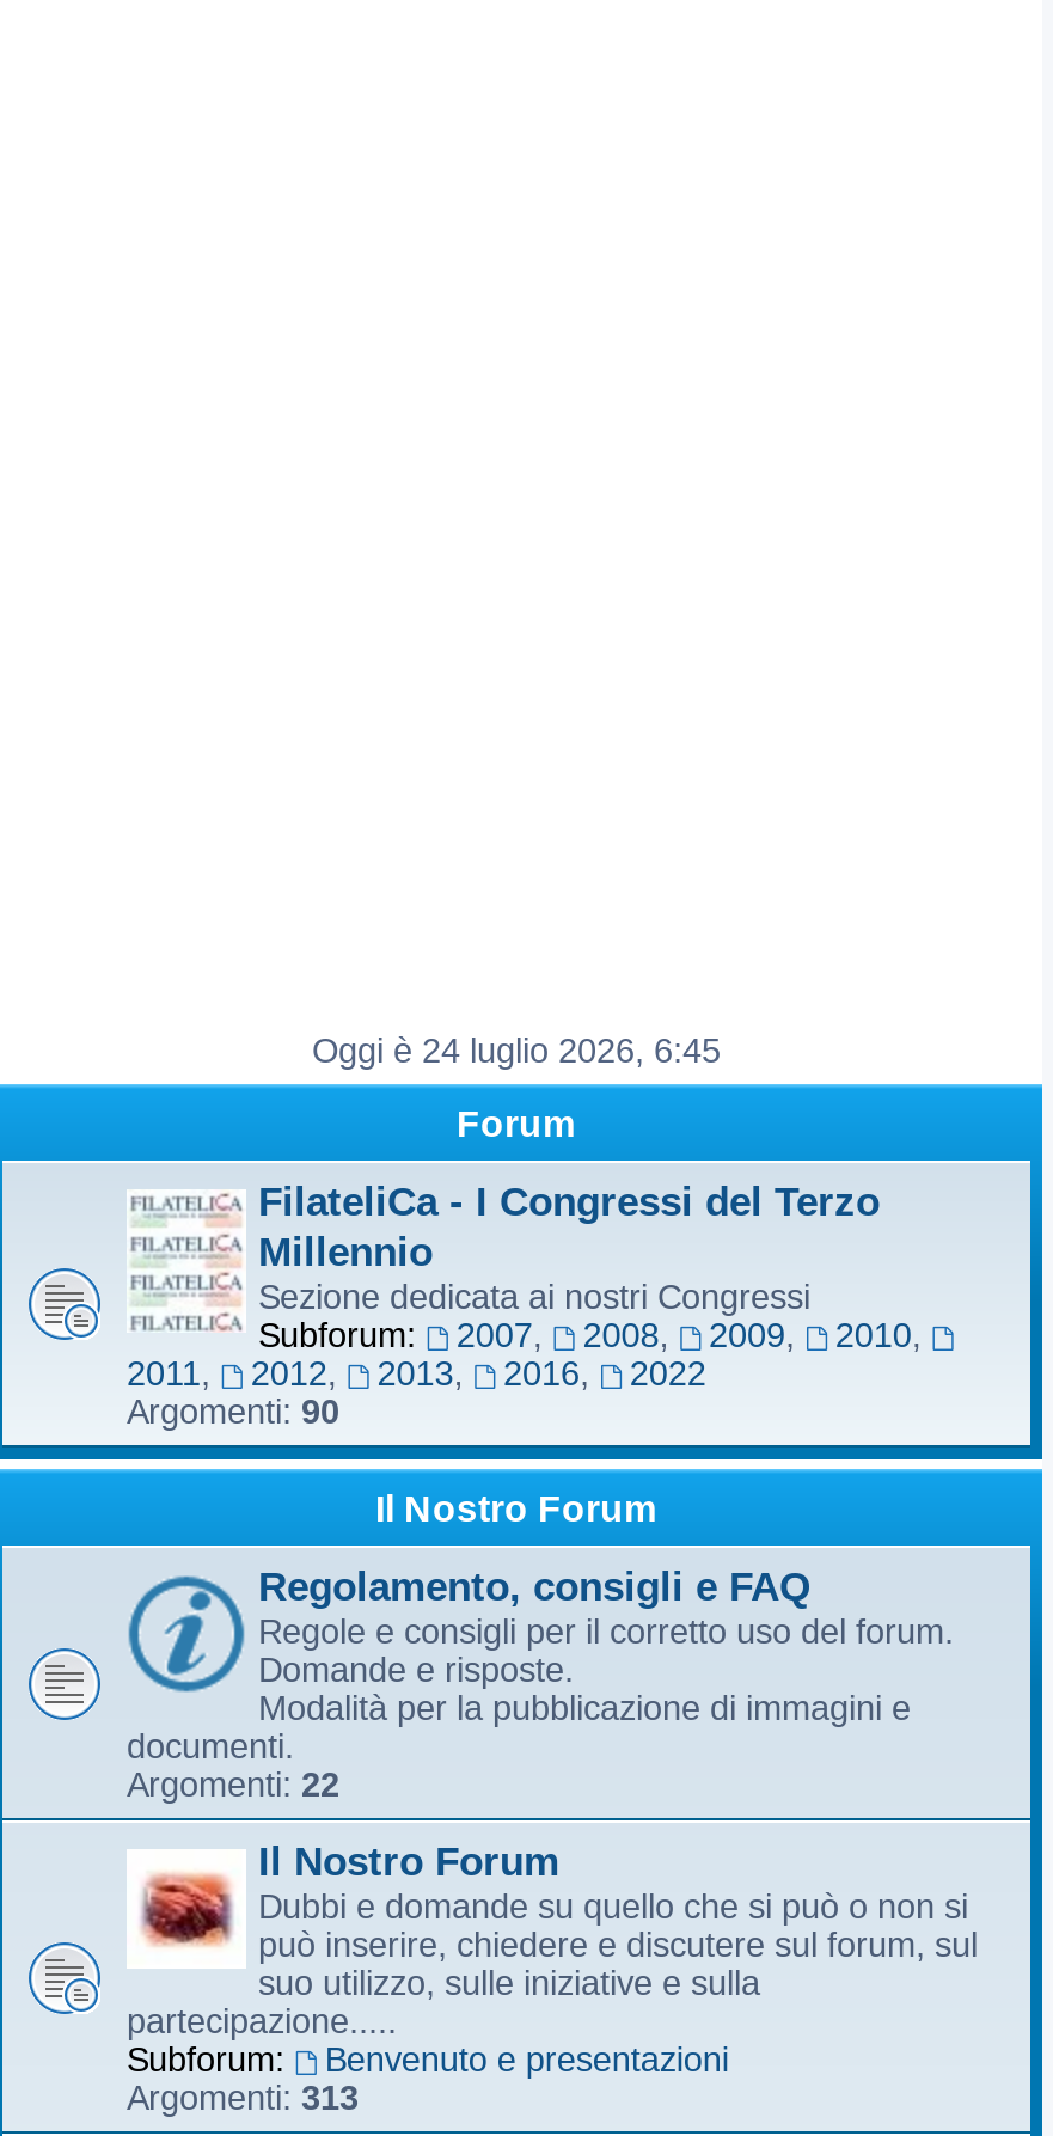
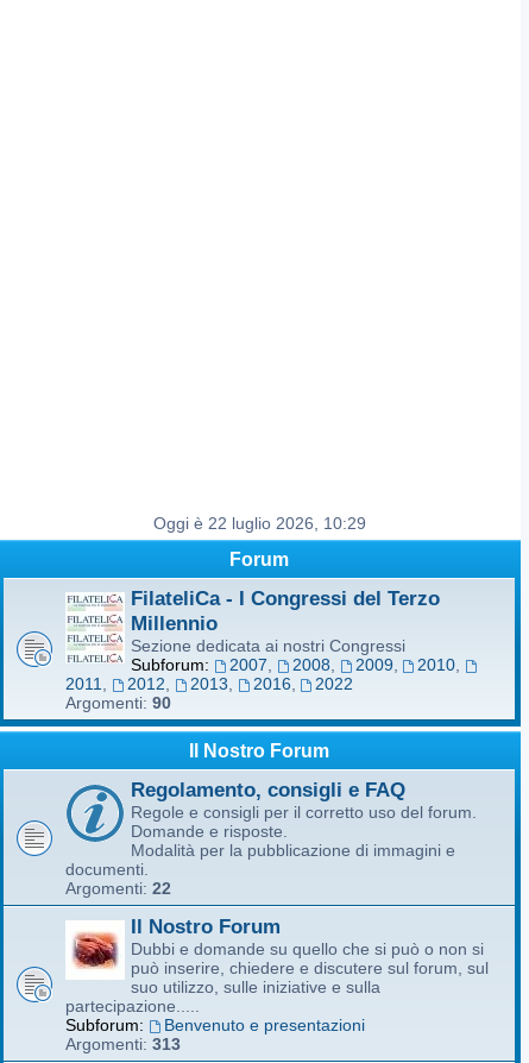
[312,1032,721,1070] Oggi è 24 luglio 2026, 6:45 -> [153,514,366,533] Oggi è 22 luglio 2026, 10:29

